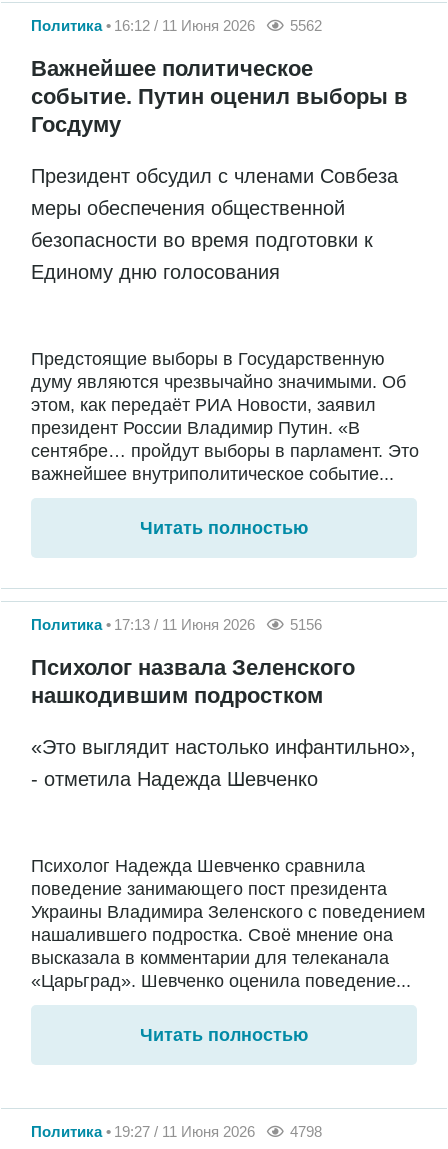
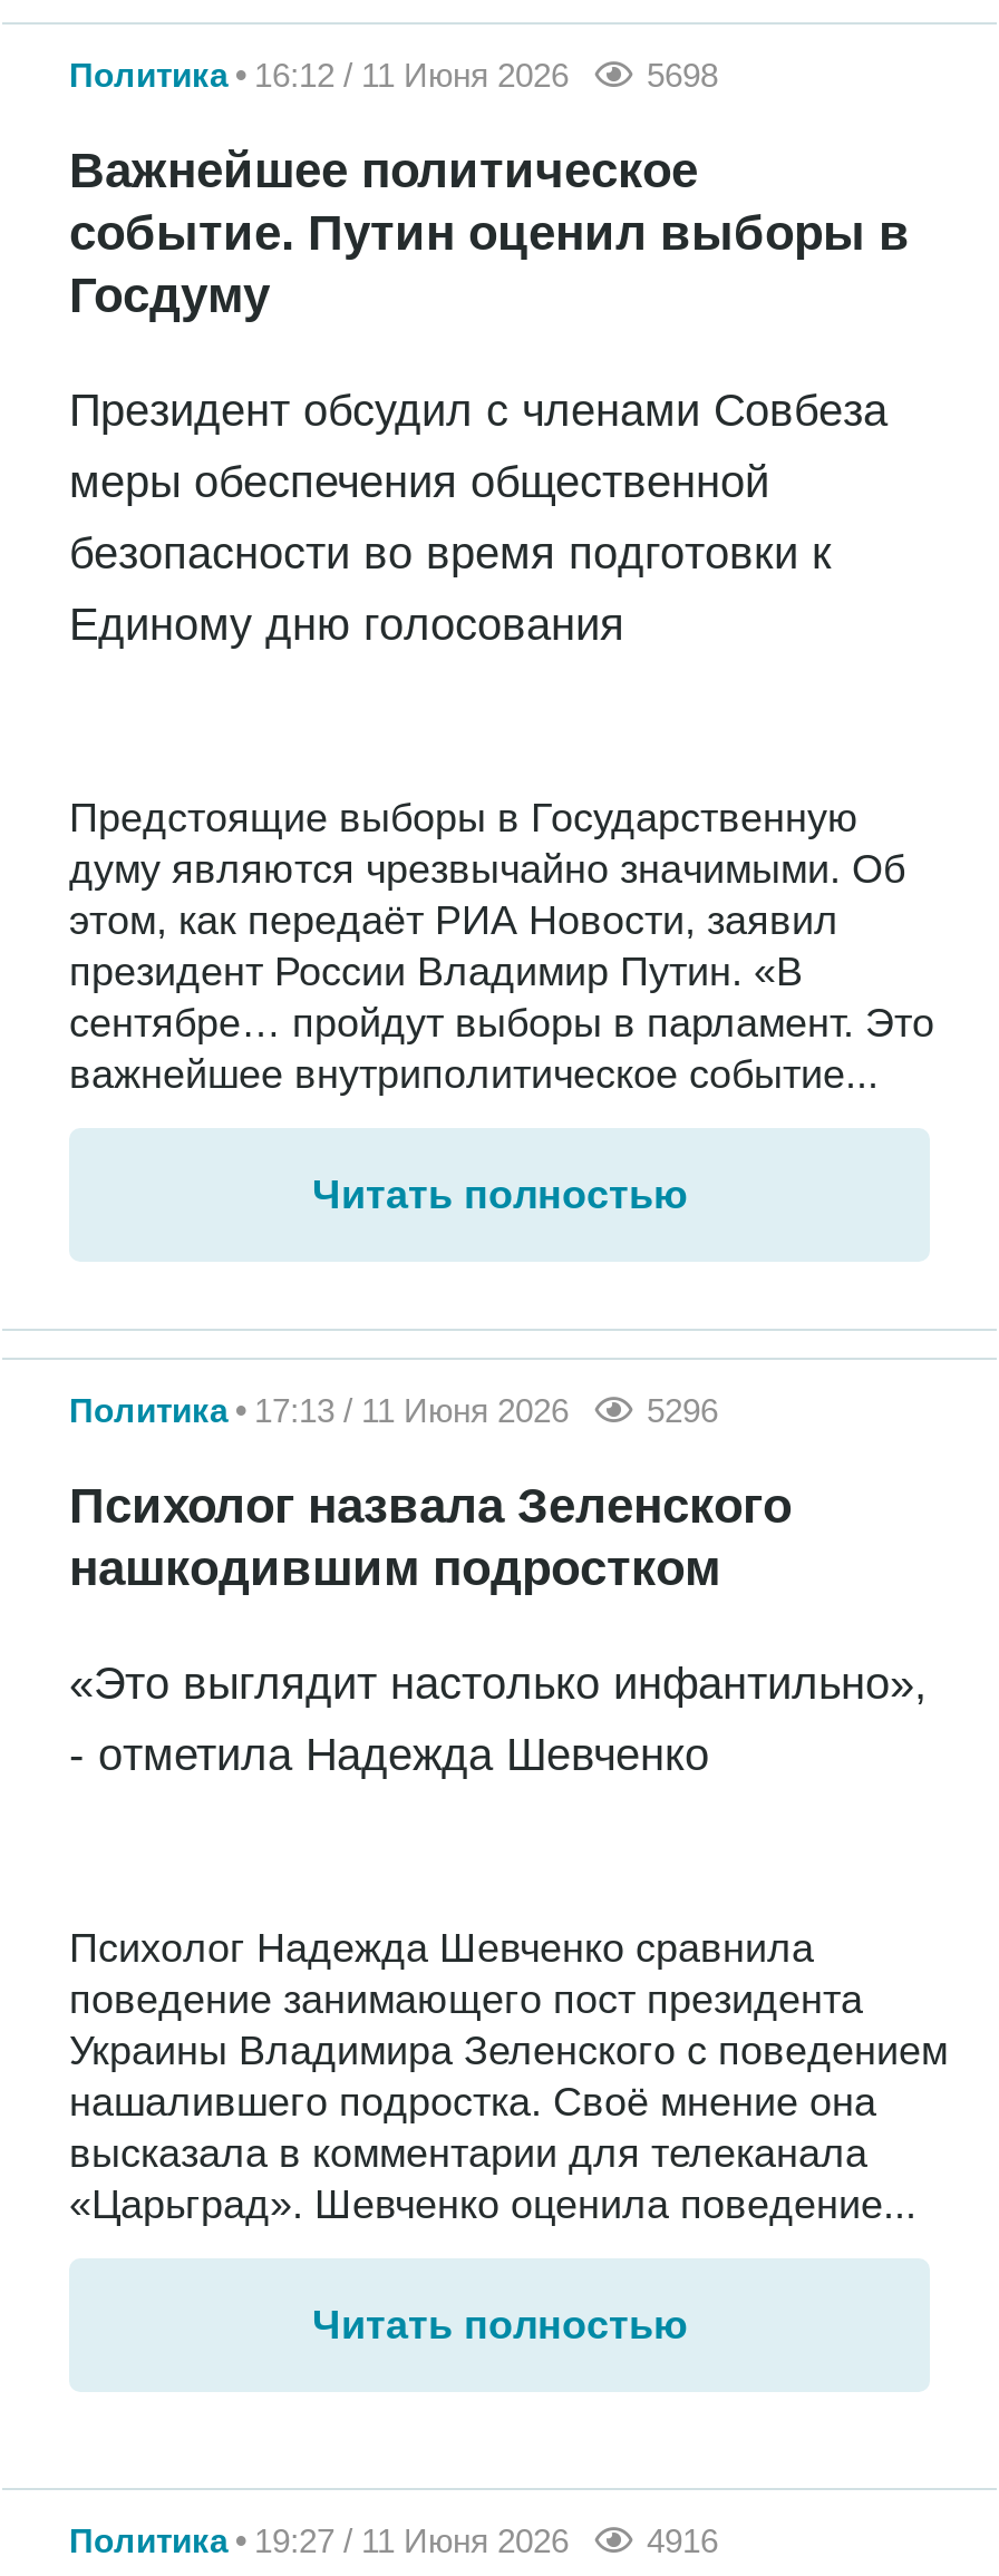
[290,17,322,34] 5562 -> [647,56,718,94] 5698
[290,616,322,633] 5156 -> [647,1392,718,1430] 5296
[290,1122,322,1139] 4798 -> [647,2520,718,2558] 4916

